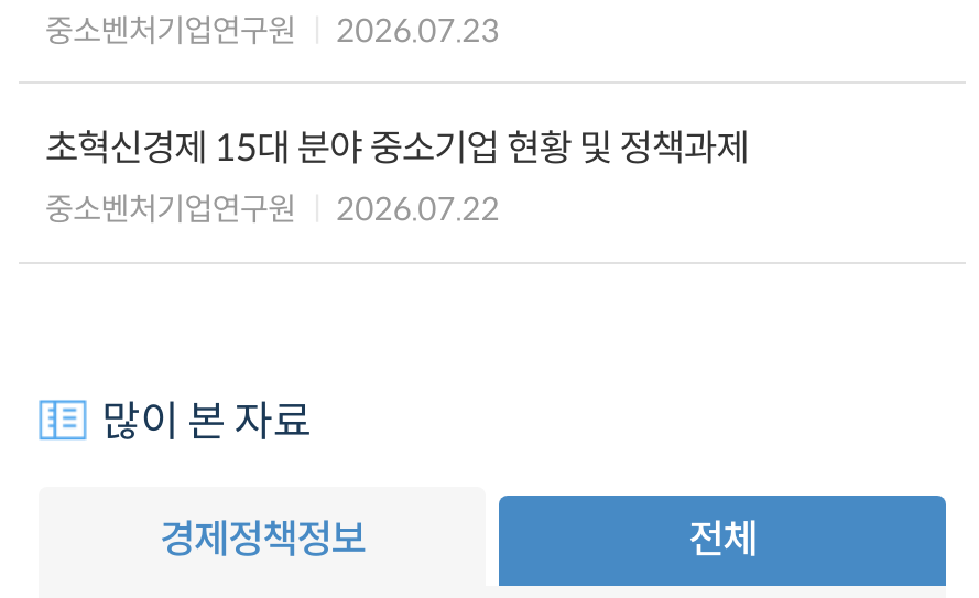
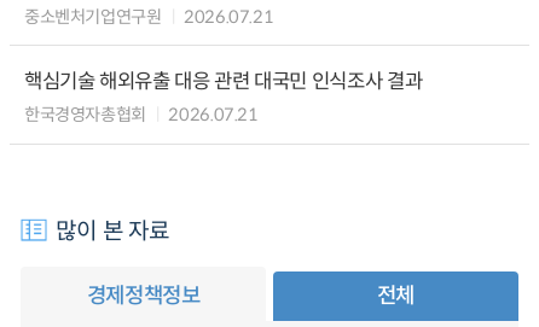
[45,10,500,50] 중소벤처기업연구원 2026.07.23 -> [24,5,274,27] 중소벤처기업연구원 2026.07.21
[45,125,748,230] 초혁신경제 15대 분야 중소기업 현황 및 정책과제 | 중소벤처기업연구원 | 2026.07.22 -> [24,69,422,126] 핵심기술 해외유출 대응 관련 대국민 인식조사 결과 | 한국경영자총협회 | 2026.07.21

